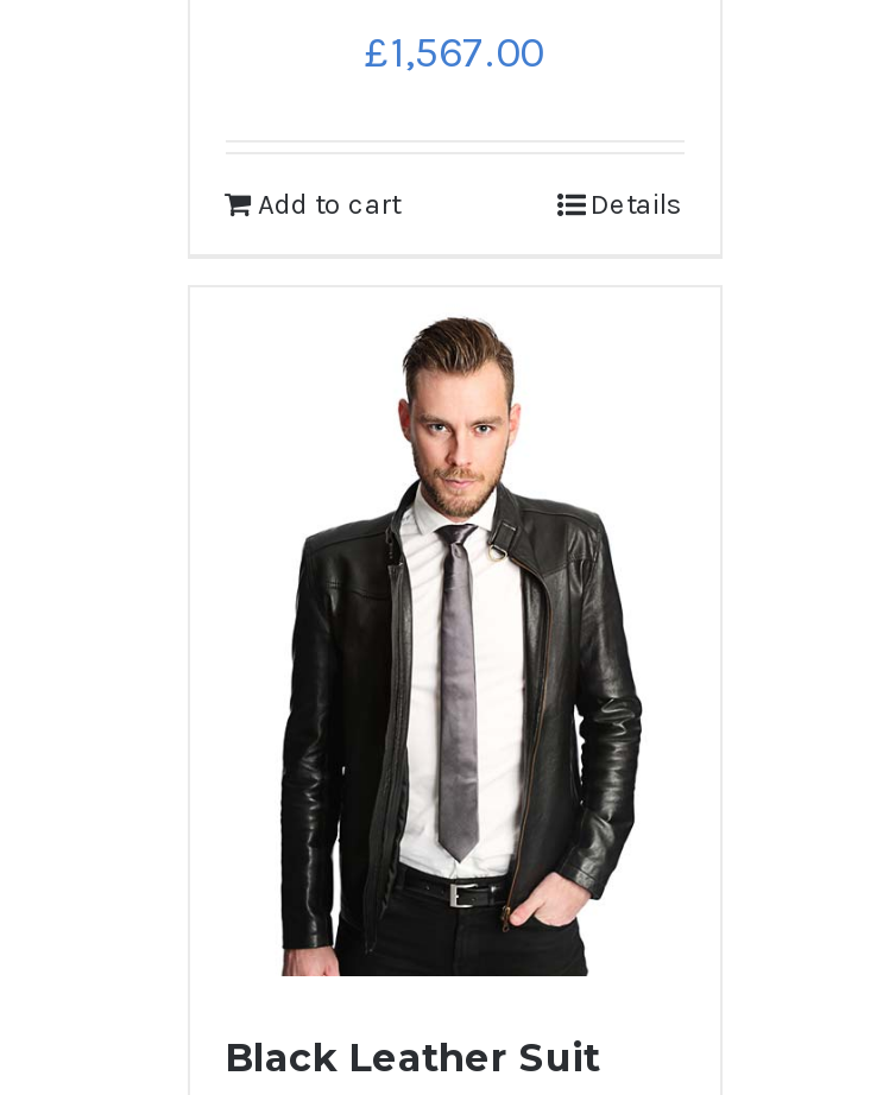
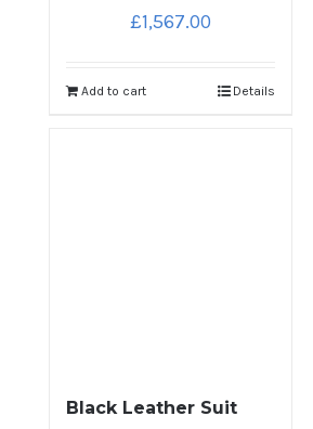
[278,316,644,979] [image] -> none

